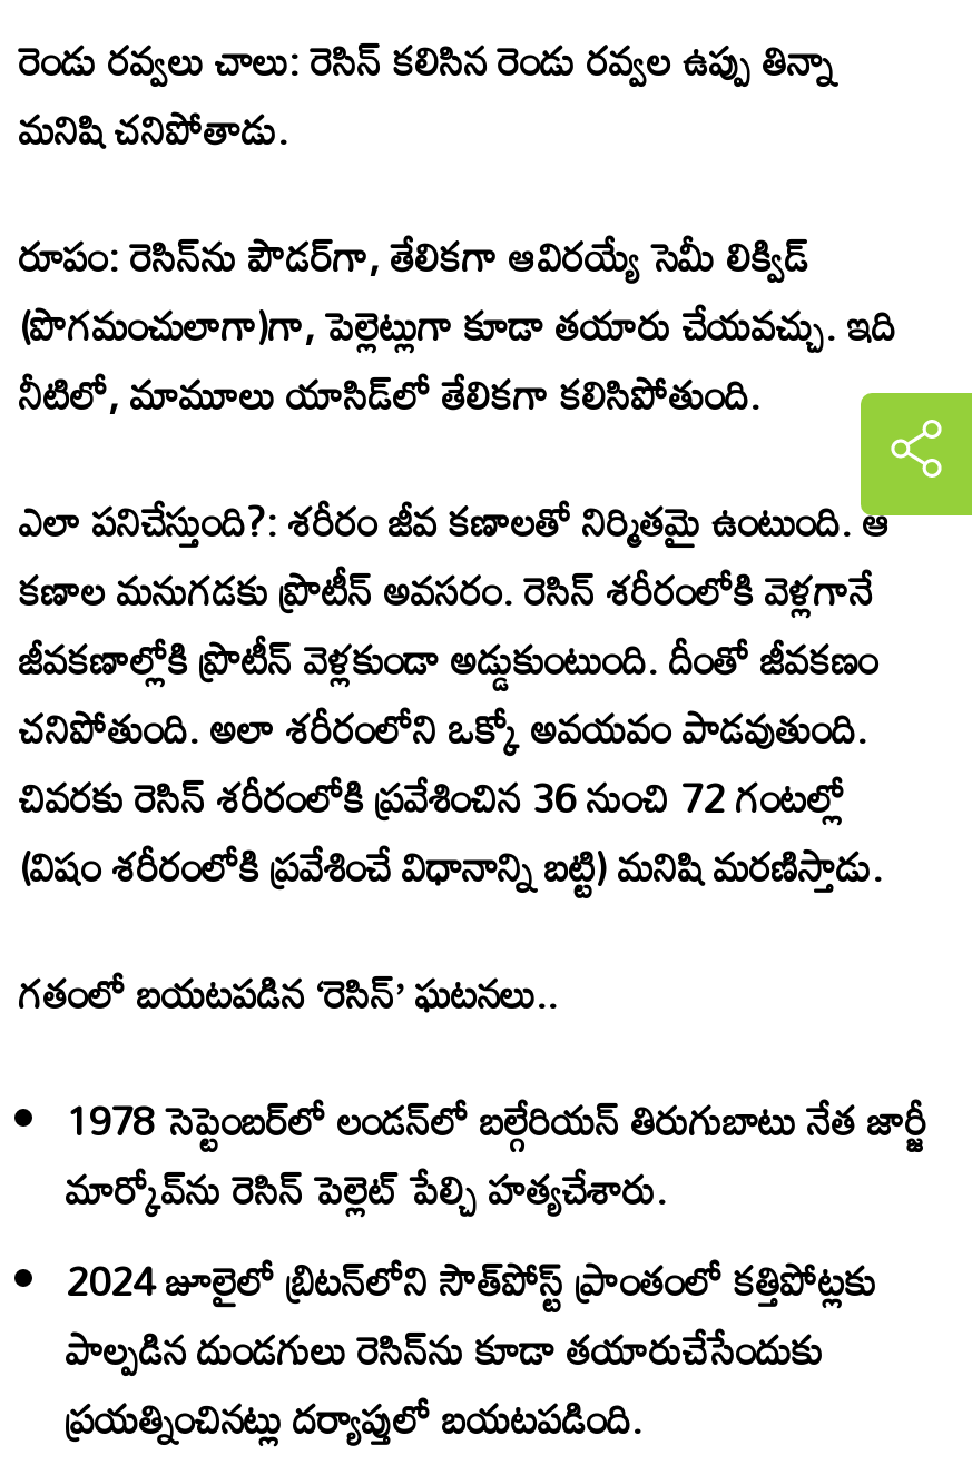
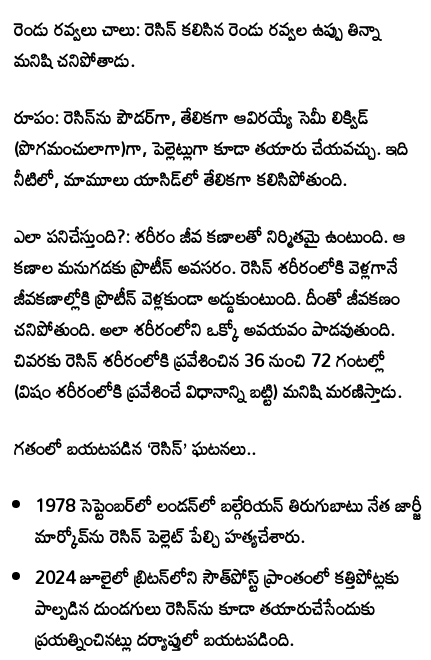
[858,390,965,519] [image] -> none

